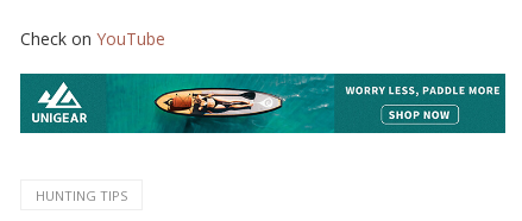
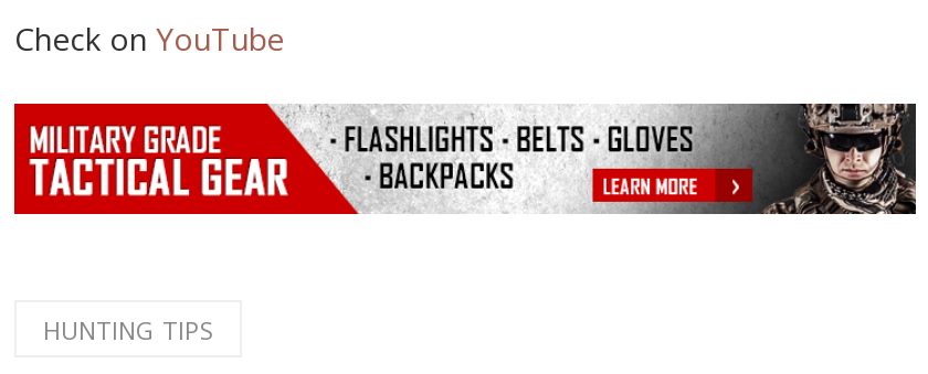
[19,72,507,134] [image] -> [12,101,918,216] [image]

